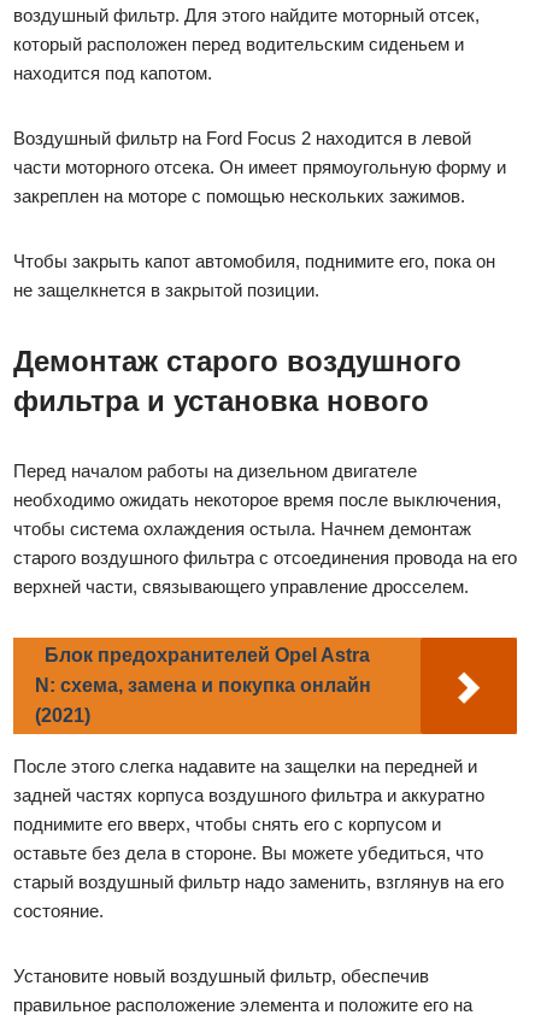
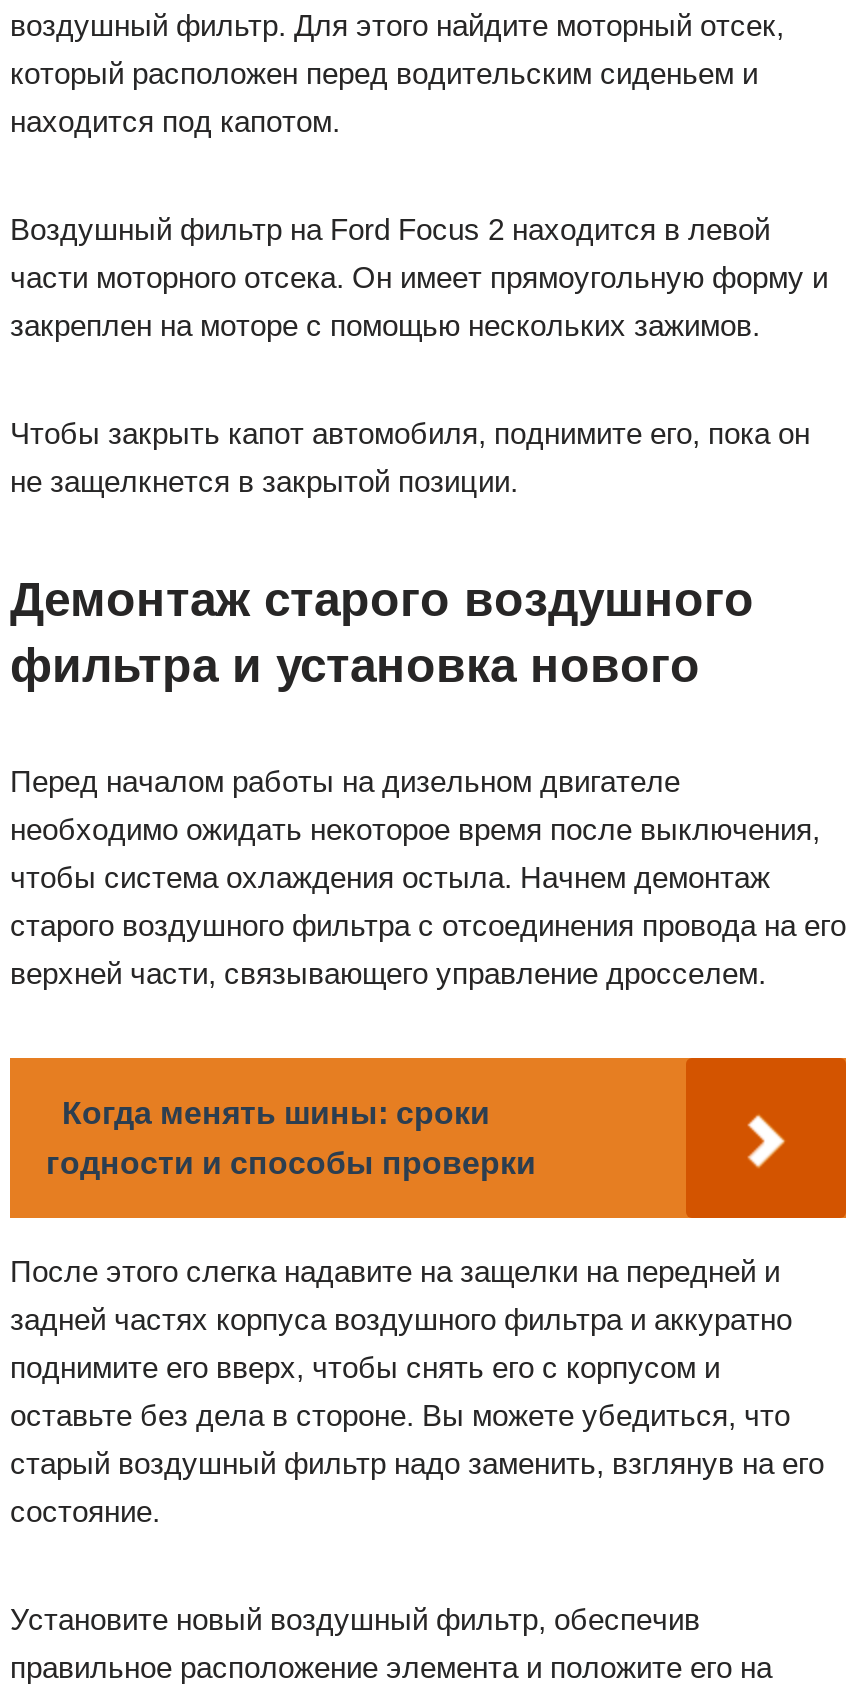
[35,645,371,726] Блок предохранителей Opel Astra | N: схема, замена и покупка онлайн | (2021) -> [46,1096,536,1180] Когда менять шины: сроки | годности и способы проверки

